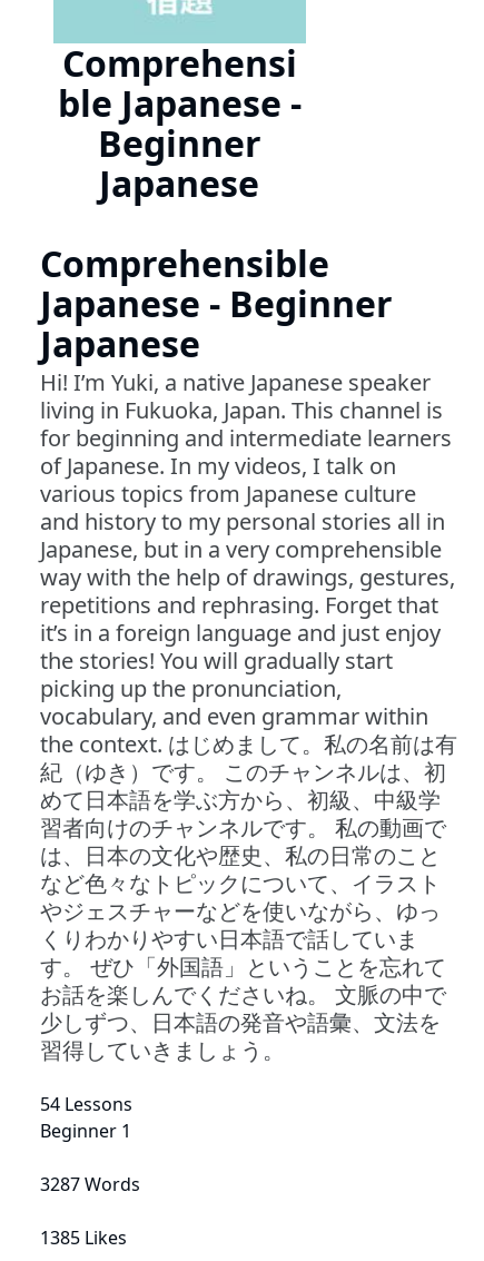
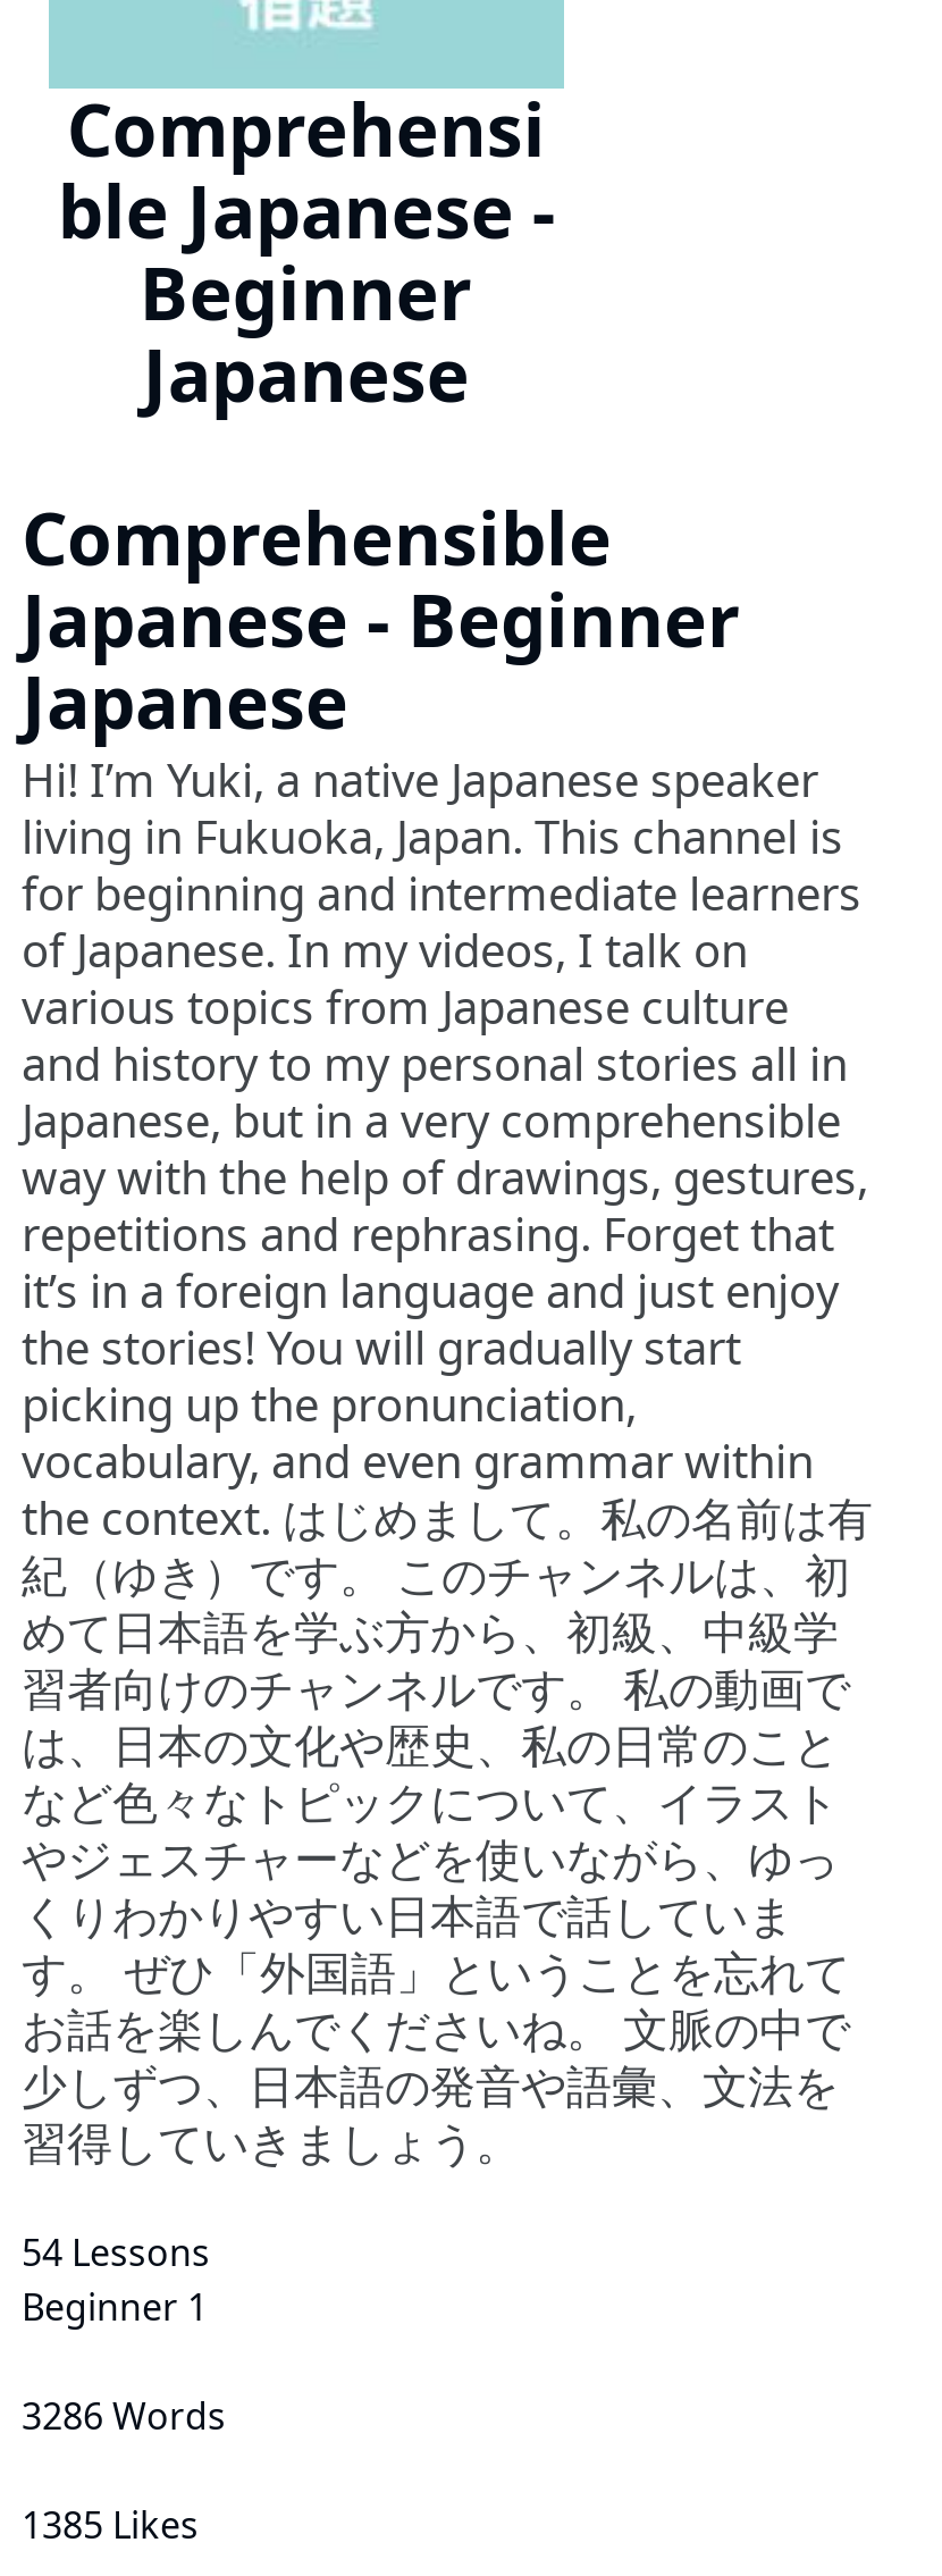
[40,1172,140,1197] 3287 Words -> [22,2391,226,2441] 3286 Words

